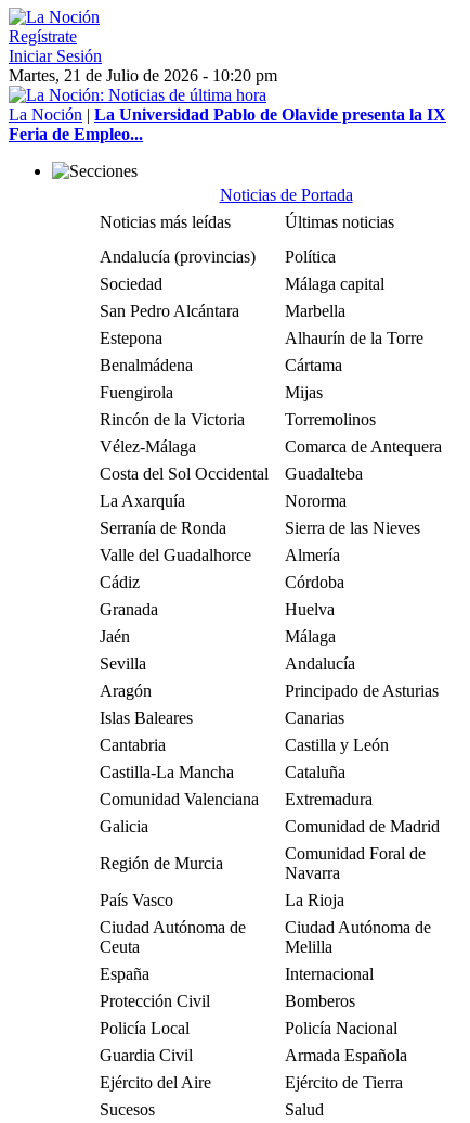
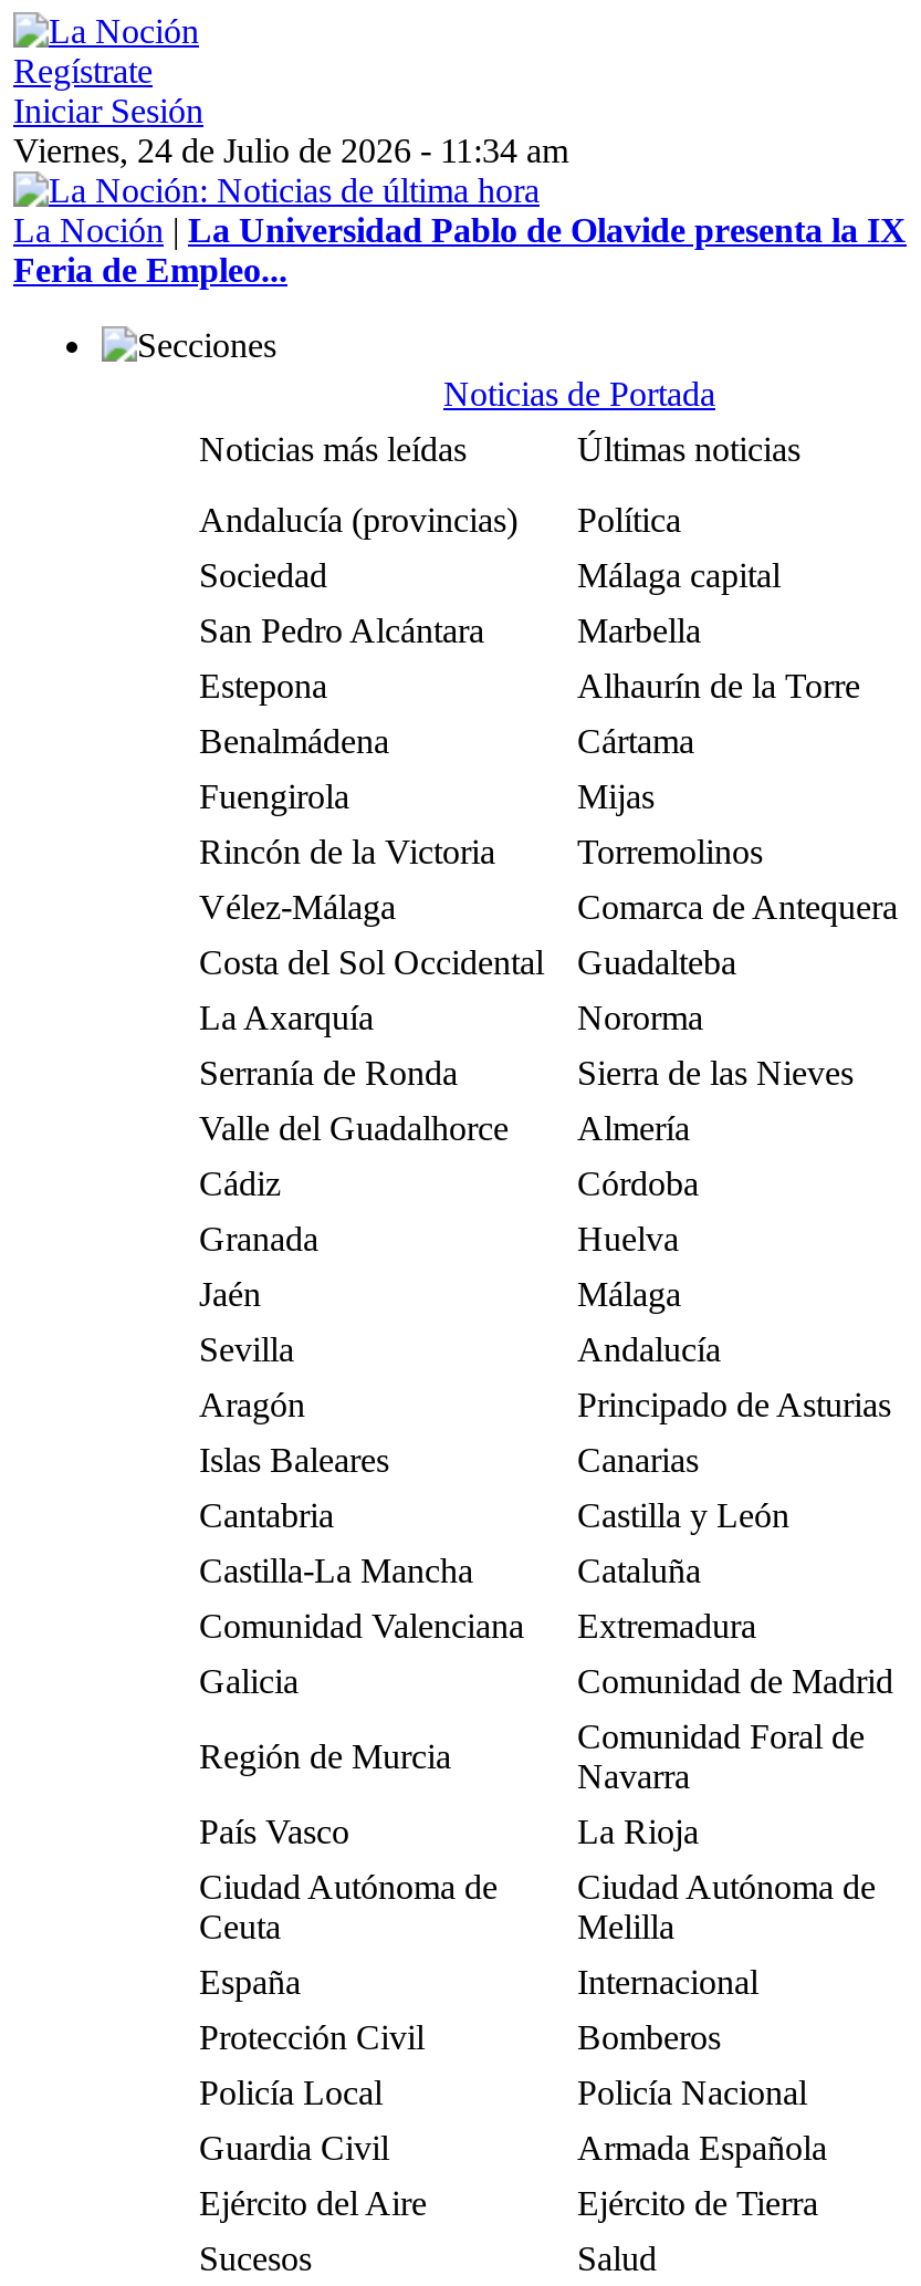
[9,66,277,85] Martes, 21 de Julio de 2026 - 10:20 pm -> [13,132,568,169] Viernes, 24 de Julio de 2026 - 11:34 am

